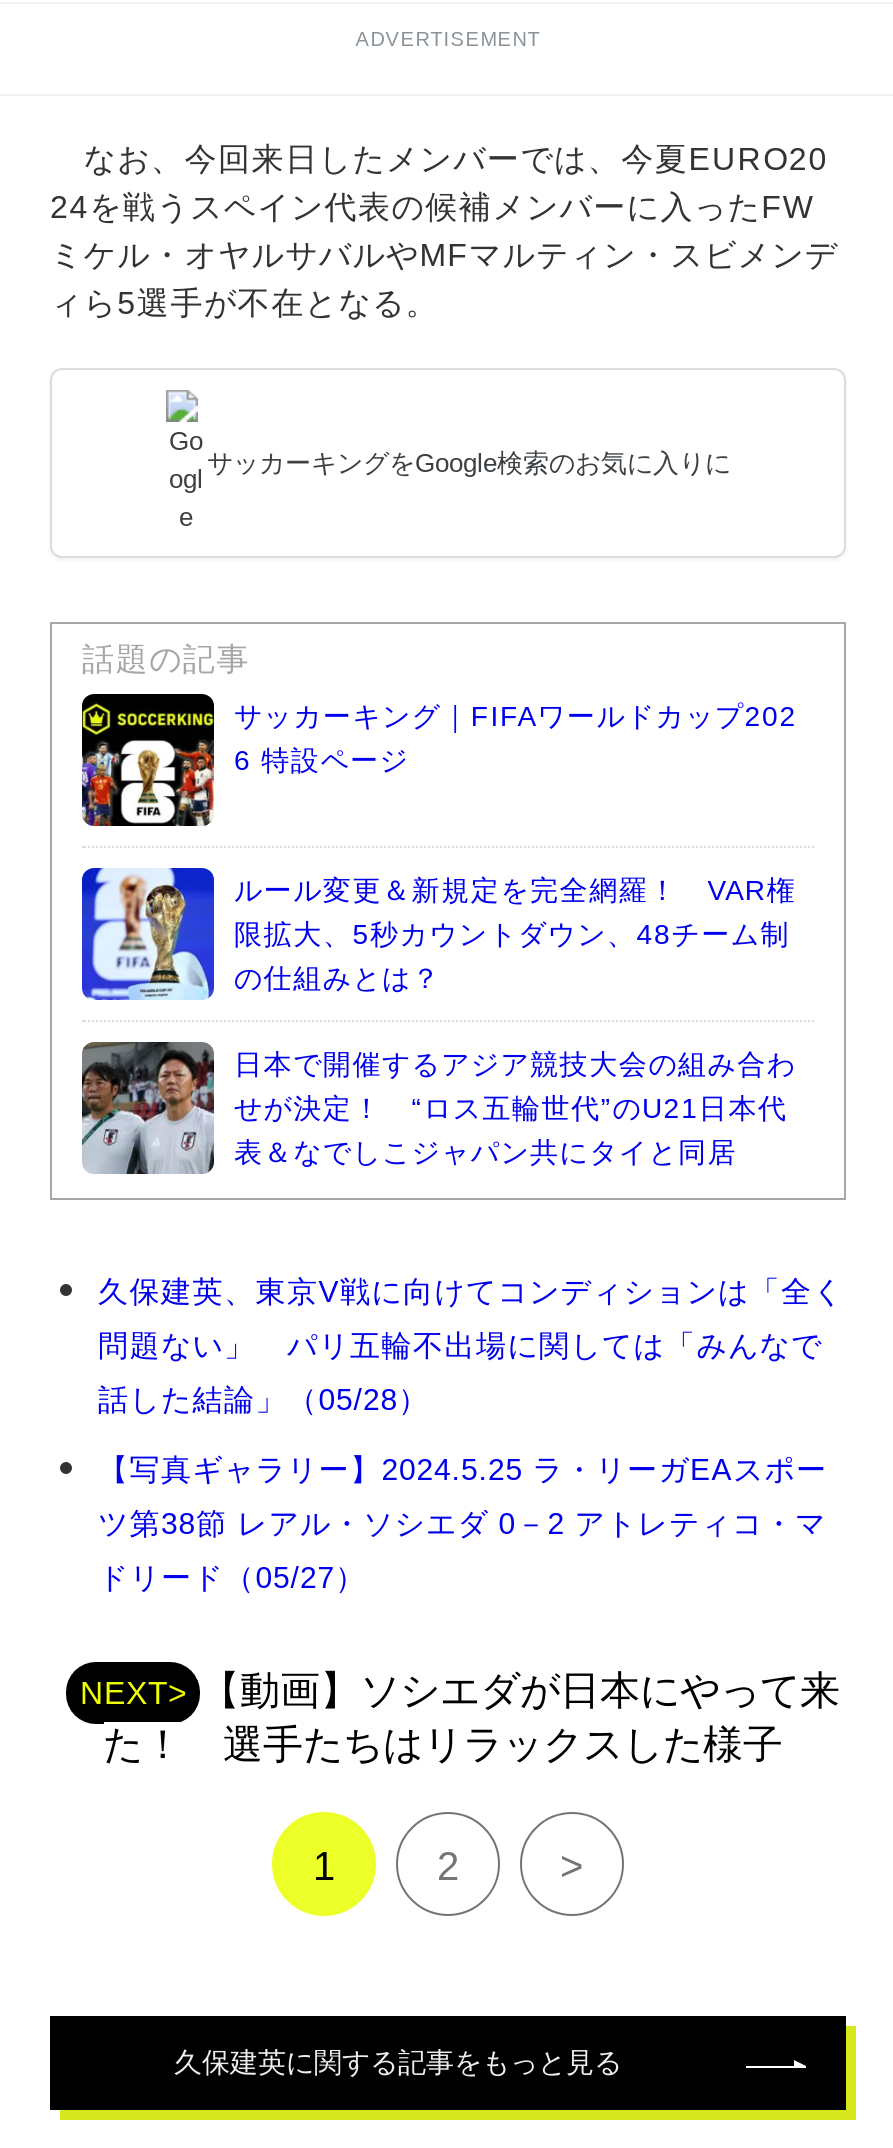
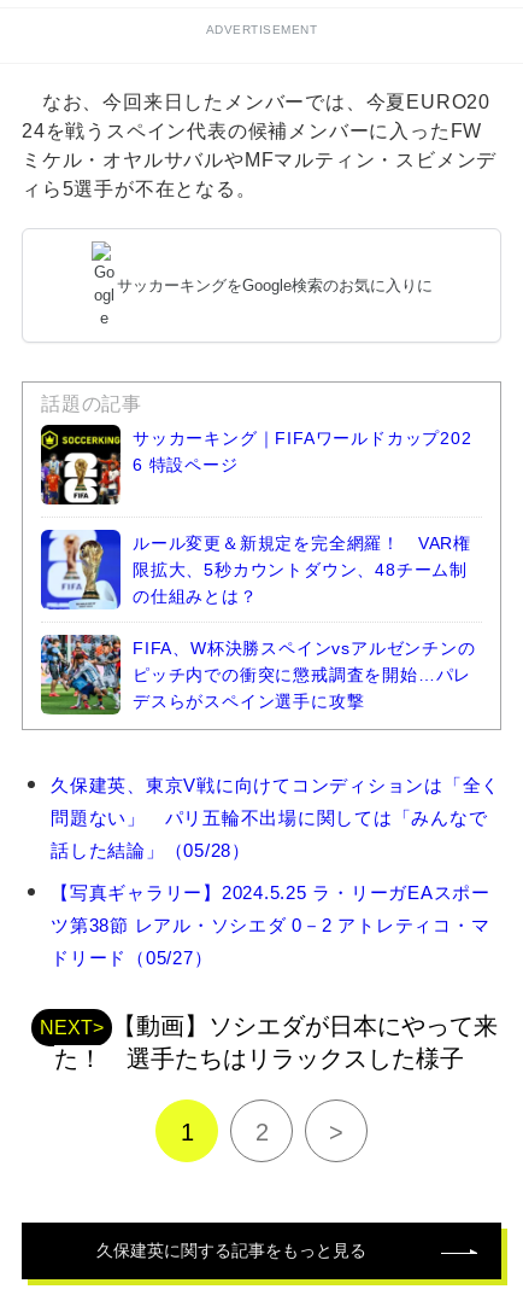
[80,1040,796,1176] [image] | 日本で開催するアジア競技大会の組み合わ | せが決定！ “ロス五輪世代”のU21日本代 | 表＆なでしこジャパン共にタイと同居 -> [40,635,476,716] [image] | FIFA、W杯決勝スペインvsアルゼンチンの | ピッチ内での衝突に懲戒調査を開始…パレ | デスらがスペイン選手に攻撃

